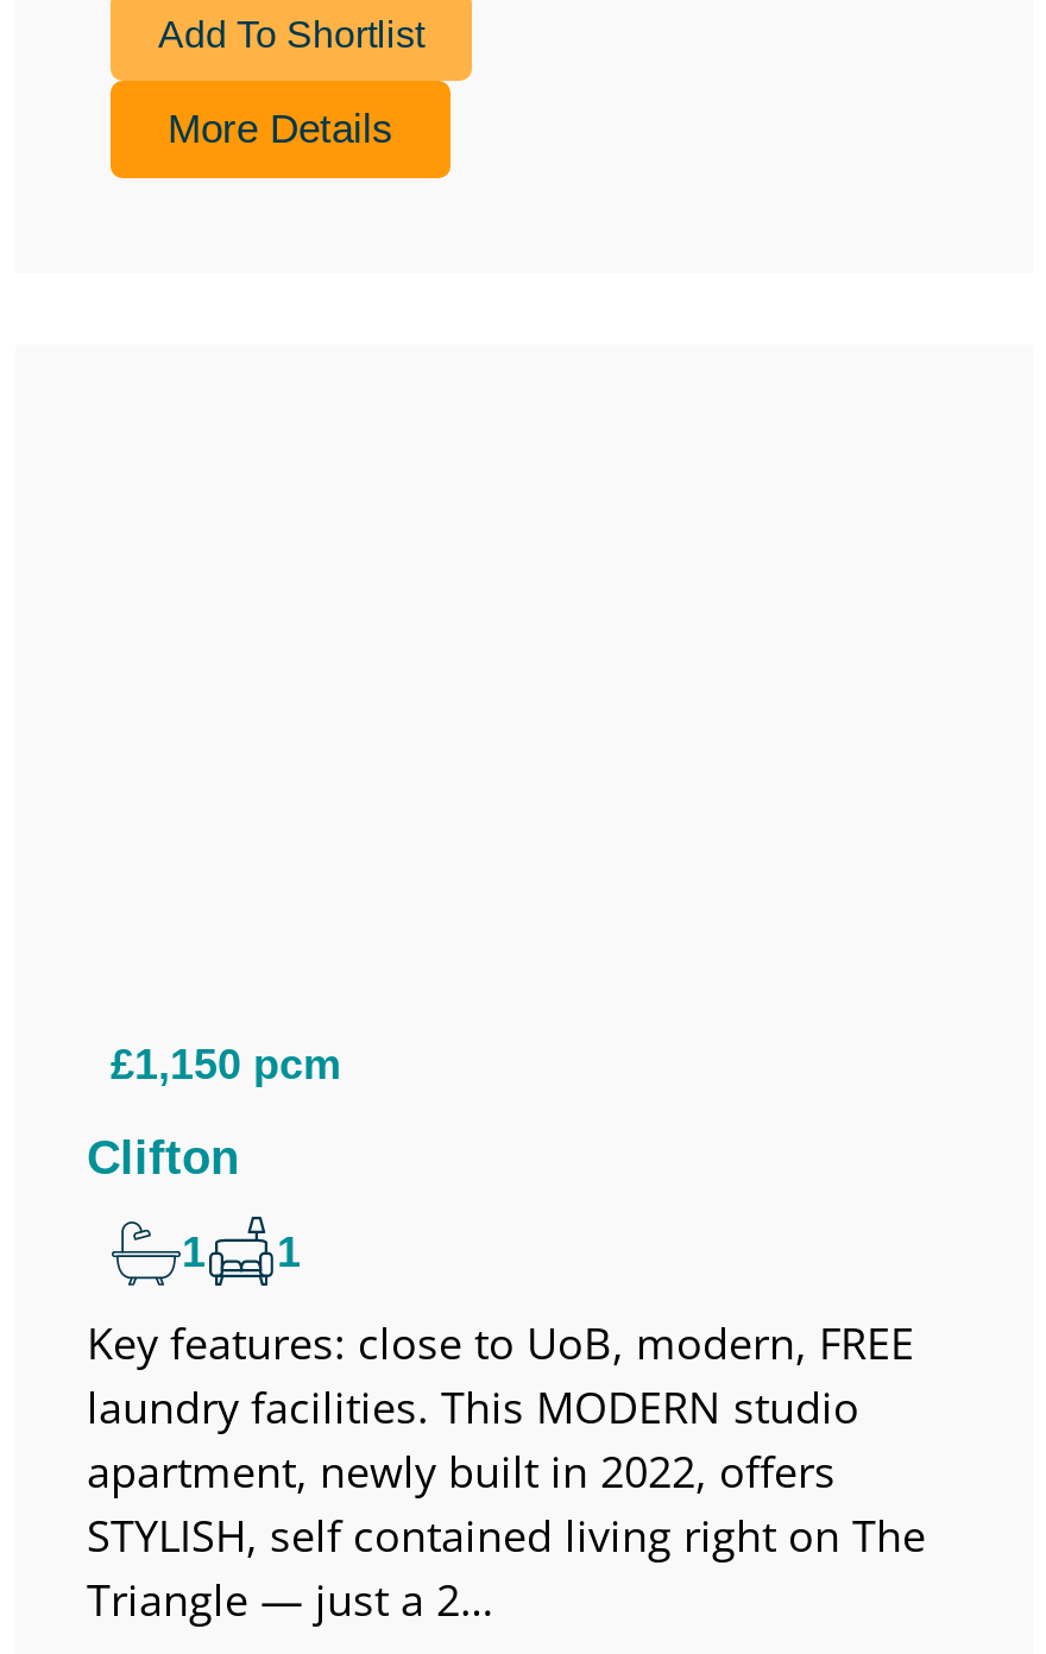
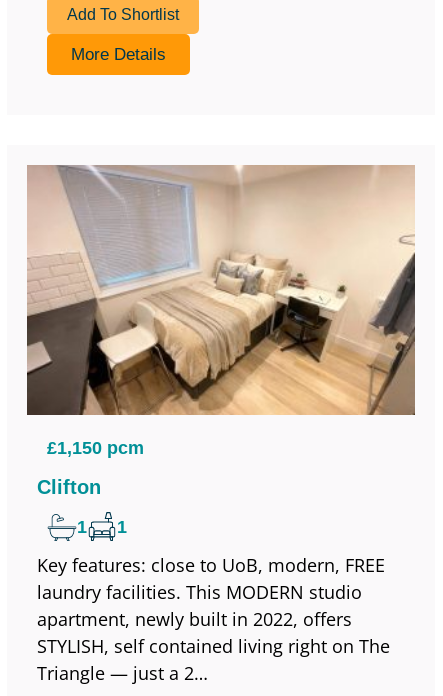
none -> [26,164,416,416] [image]

